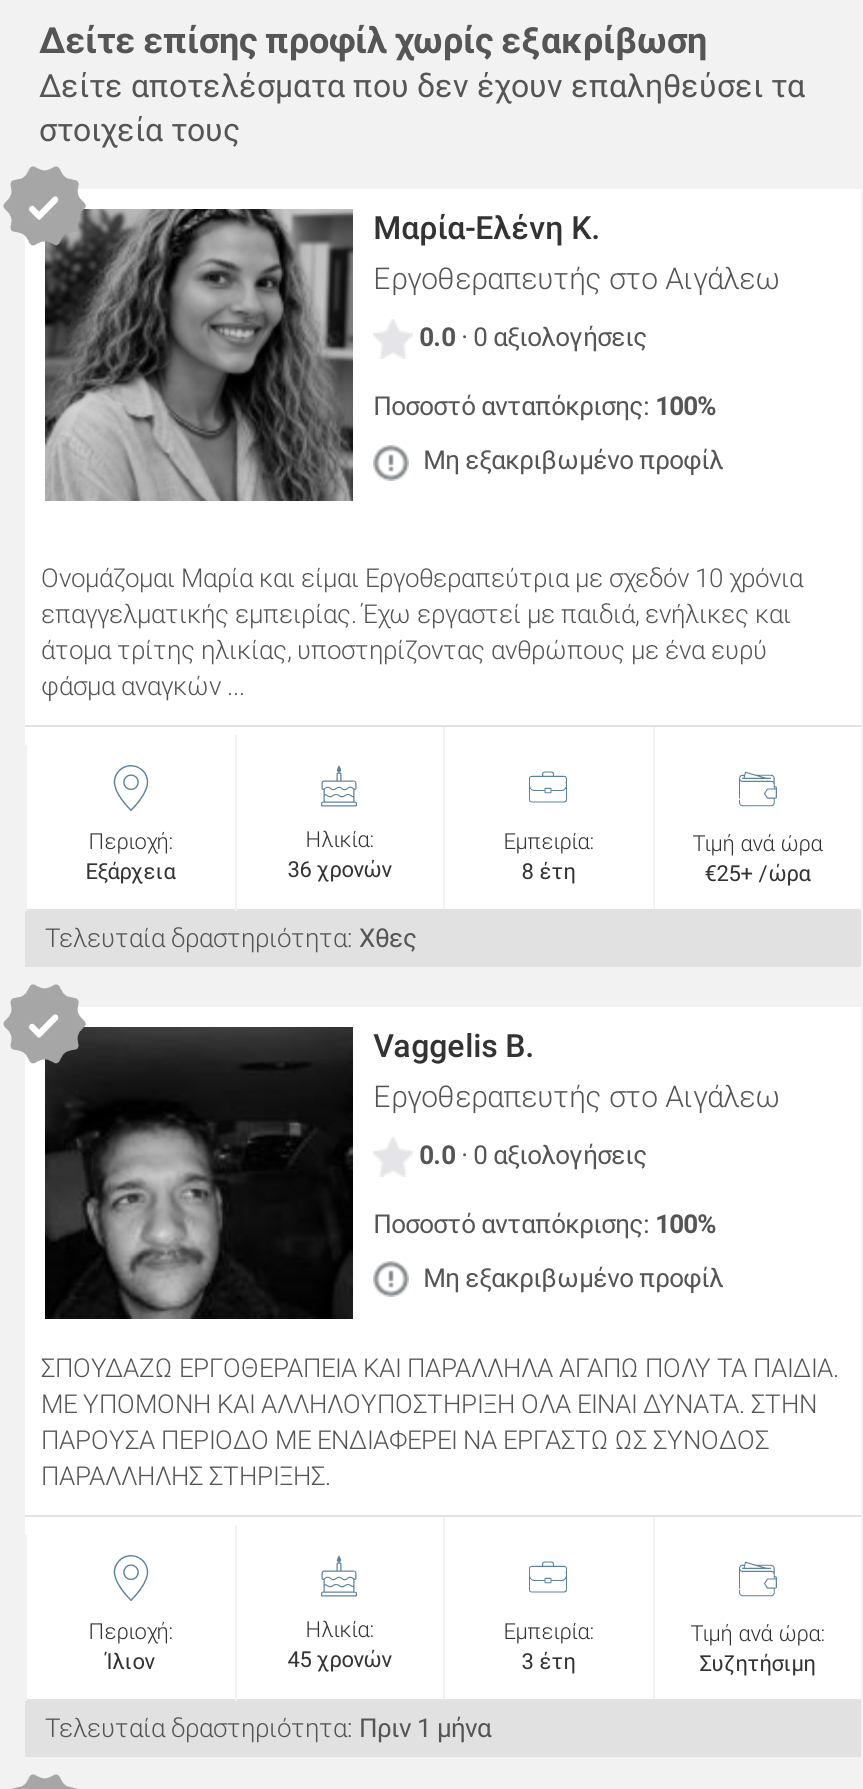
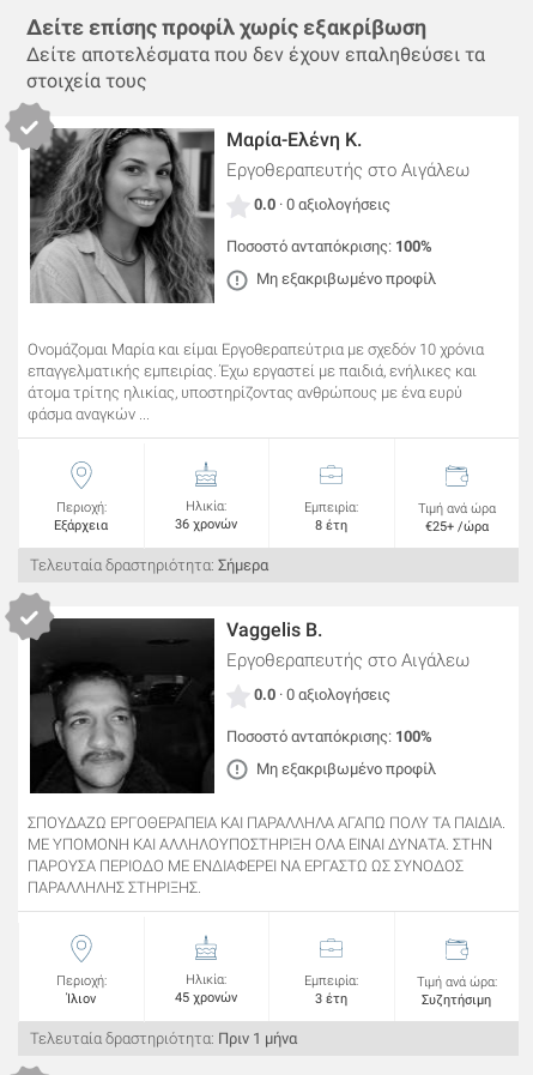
[45,922,417,952] Τελευταία δραστηριότητα: Χθες -> [30,556,268,574] Τελευταία δραστηριότητα: Σήμερα

